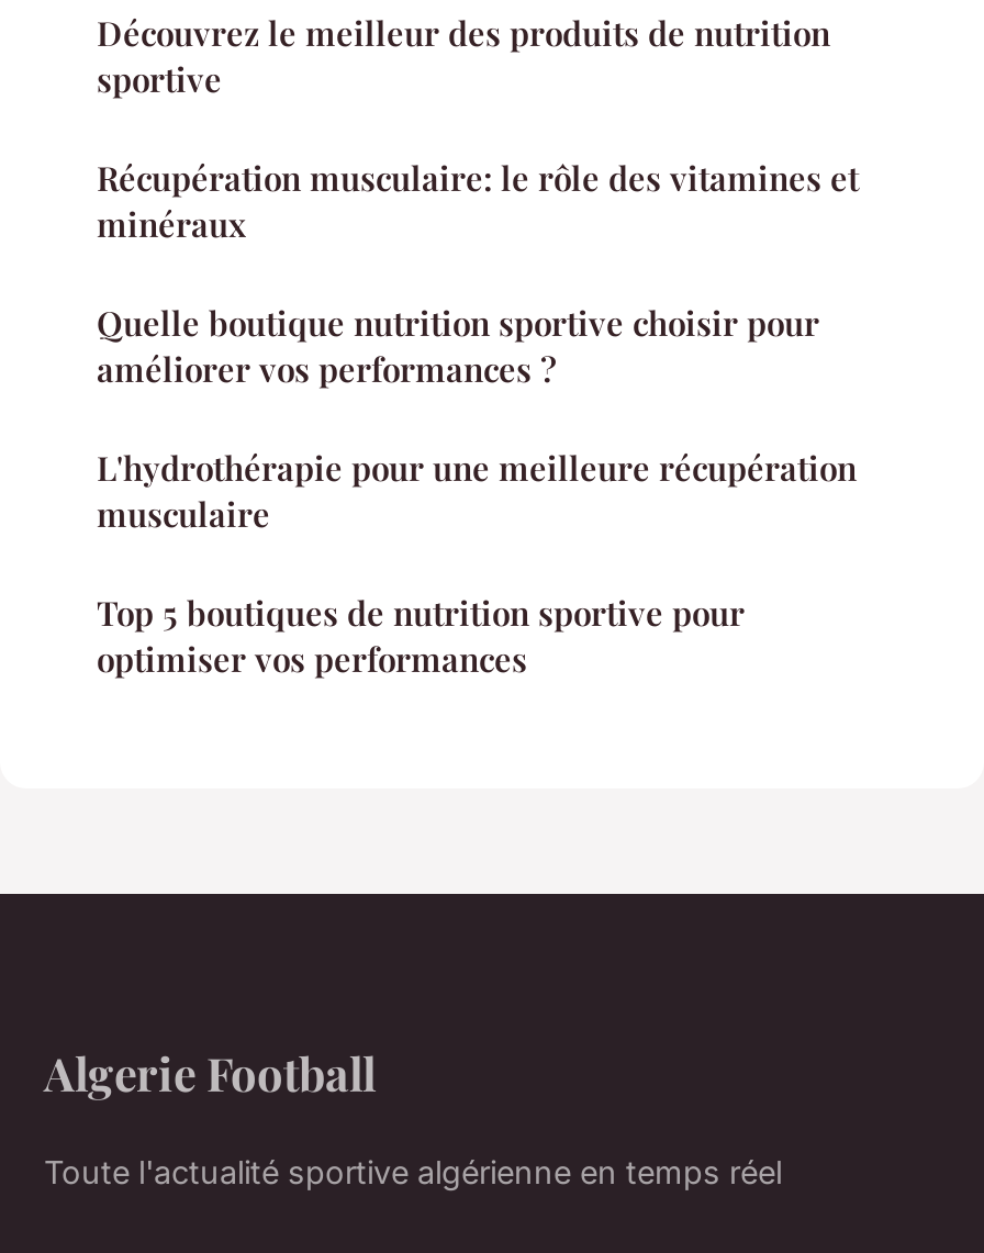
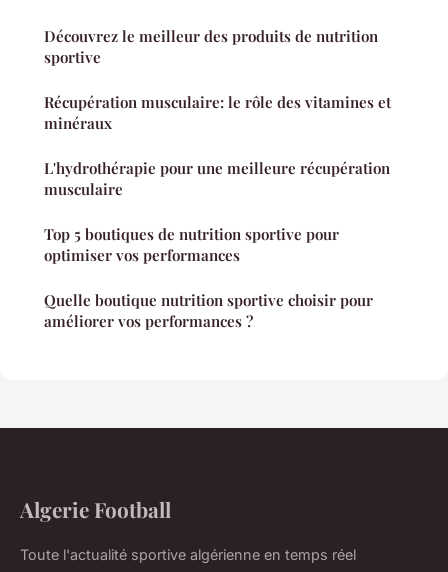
moved [97,302,819,392] -> [44,290,373,331]: Quelle boutique nutrition sportive choisir pour | améliorer vos performances ?
moved [97,447,857,682] -> [44,158,390,265]: L'hydrothérapie pour une meilleure récupération | musculaire | Top 5 boutiques de nutrition sportive pour | optimiser vos performances

